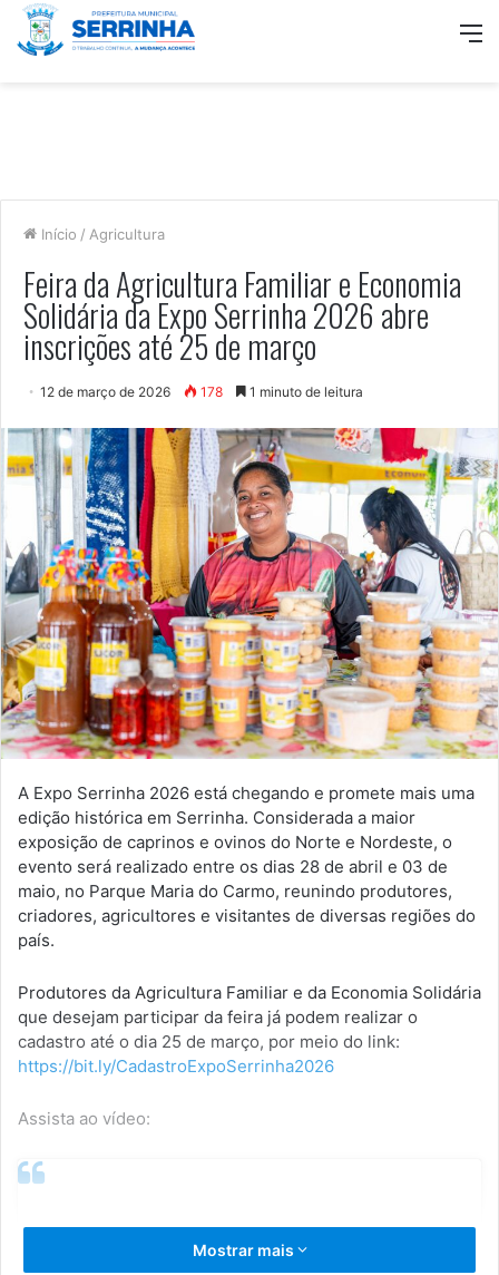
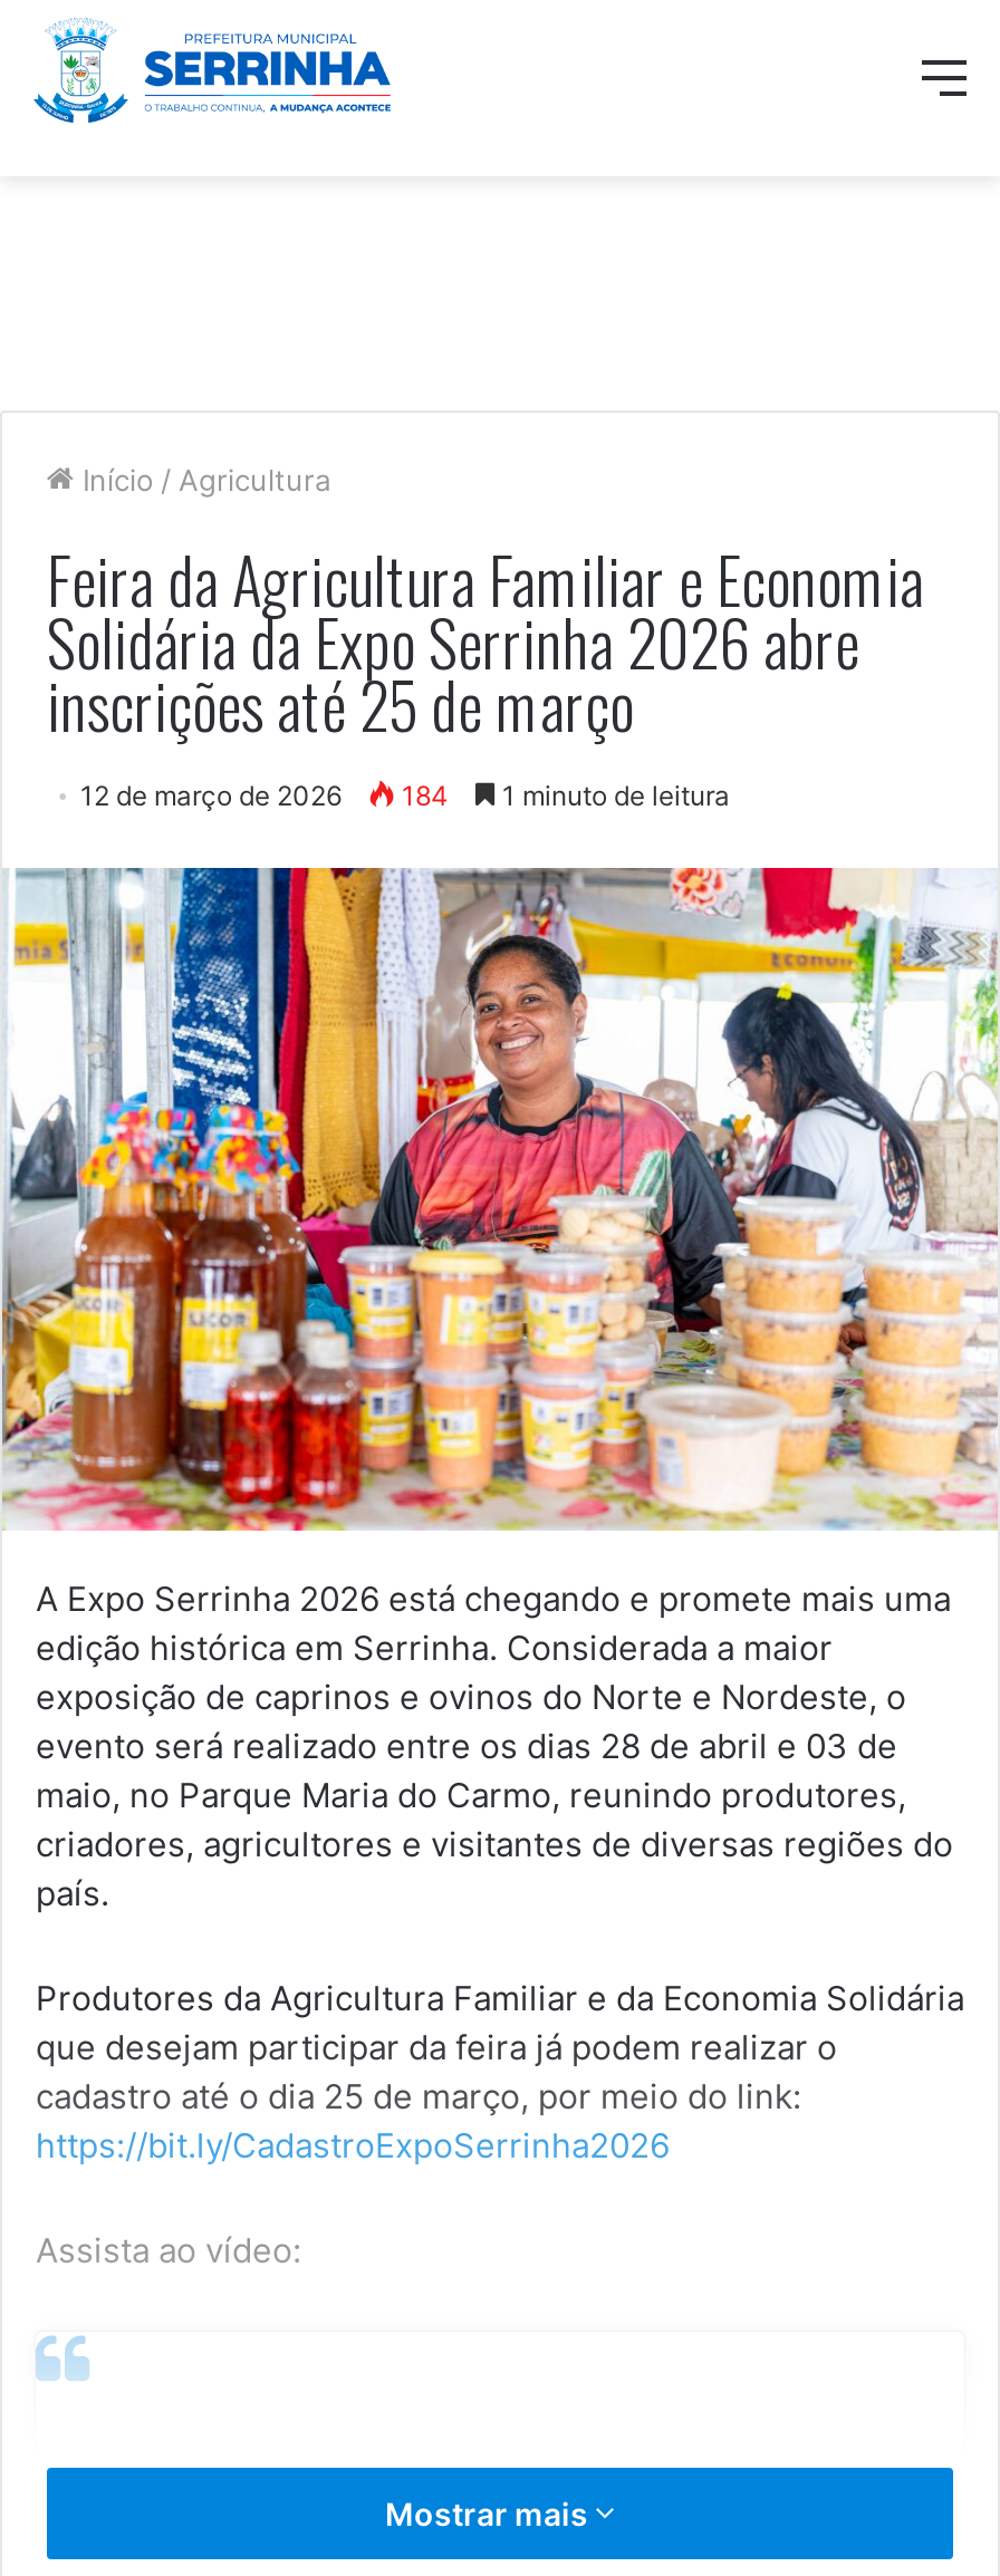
[40,383,363,400] 12 de março de 2026 178 1 minuto de leitura -> [80,779,730,812] 12 de março de 2026 184 1 minuto de leitura

